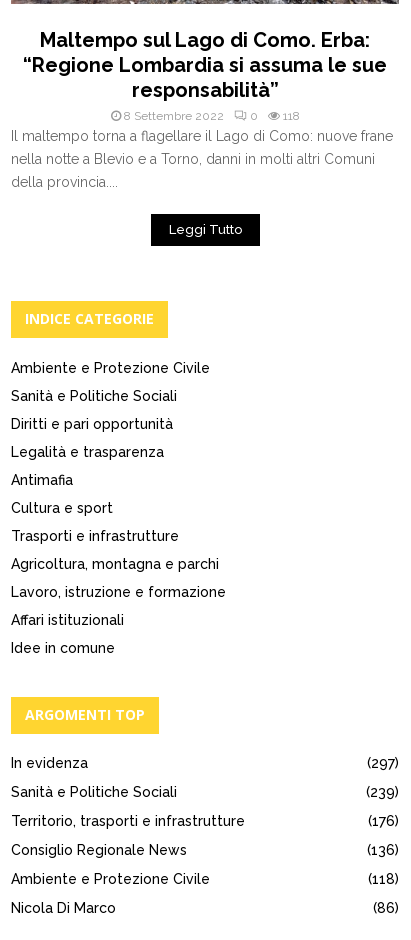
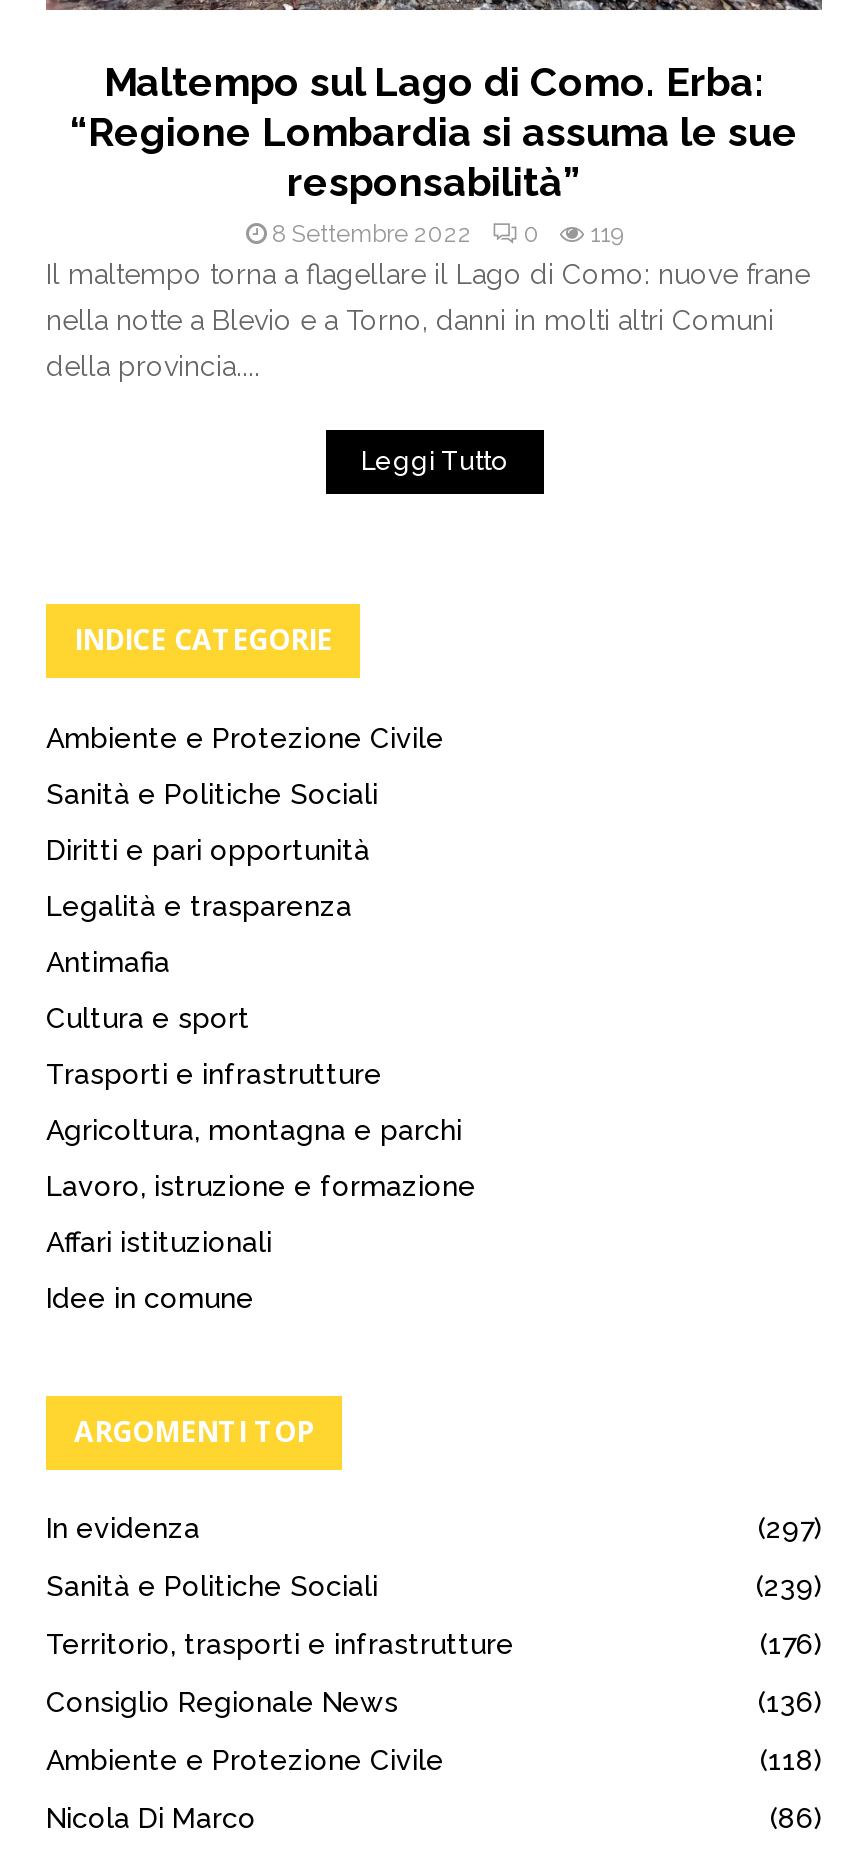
[282,109,299,123] 118 -> [590,219,622,247] 119

